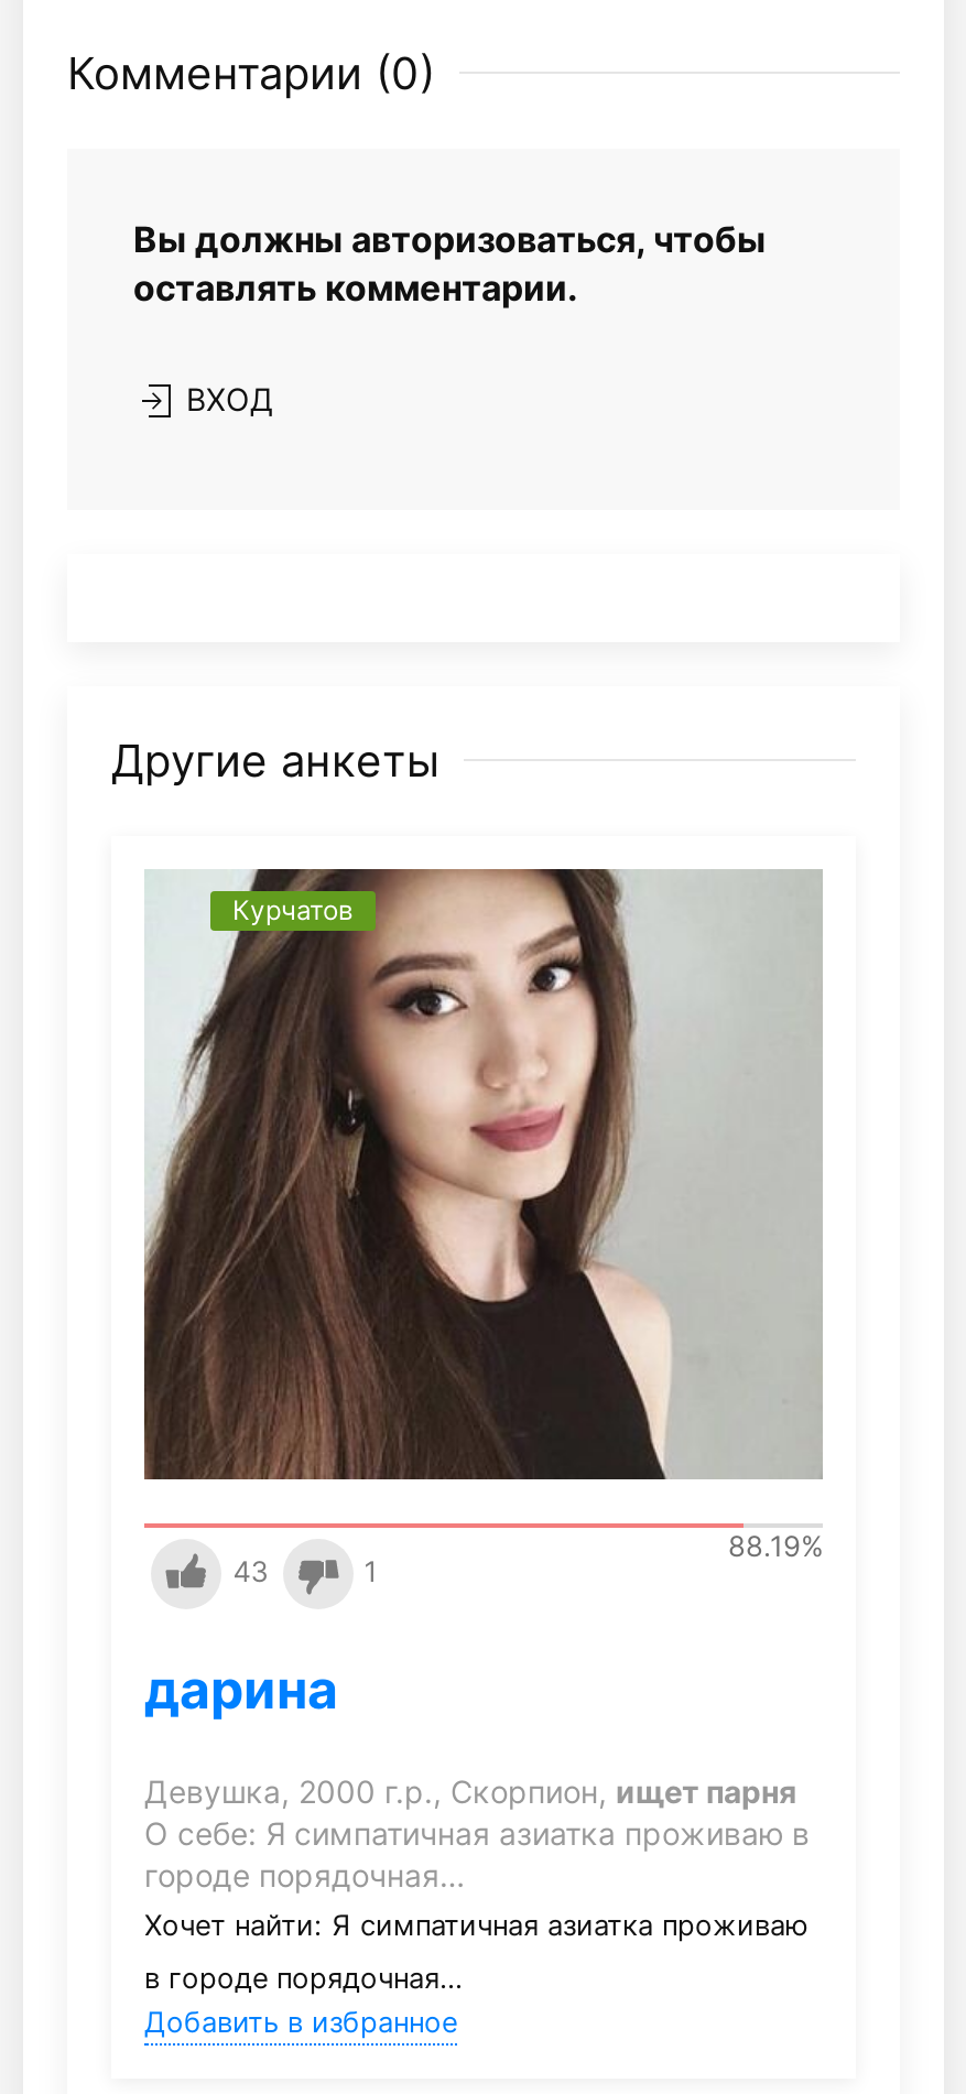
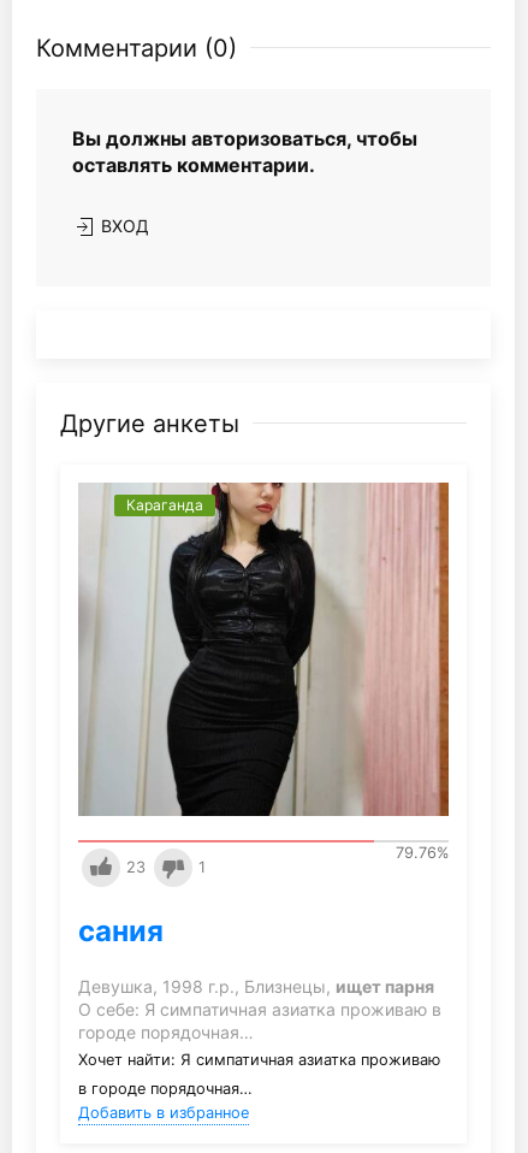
[144,867,821,1482] [image] | Курчатов -> [78,483,449,816] [image] | Караганда
[233,1530,823,1589] 88.19% | 43 -> [127,844,449,876] 79.76% | 23
[144,1657,338,1721] дарина -> [78,913,164,948] сания
[144,1772,796,1809] Девушка, 2000 г.р., Скорпион, ищет парня -> [78,976,434,996] Девушка, 1998 г.р., Близнецы, ищет парня

